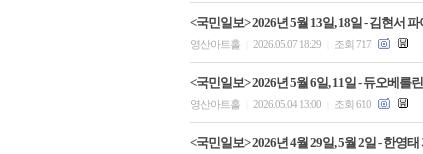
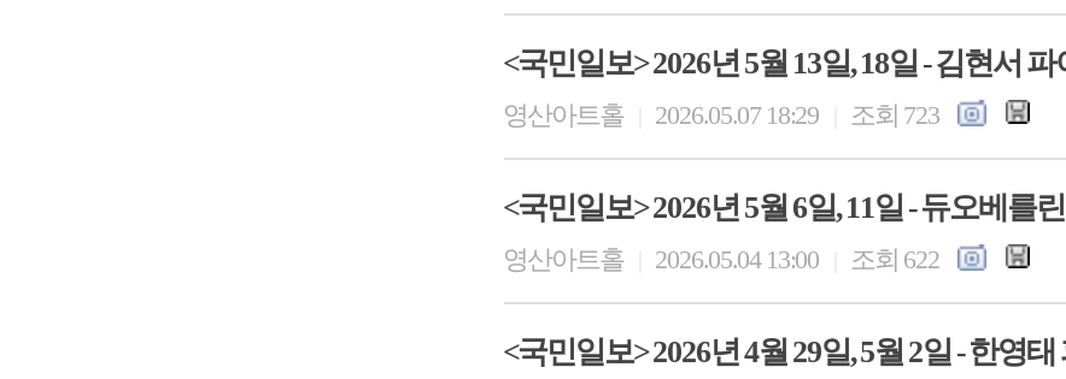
[189,38,372,50] 영산아트홀 2026.05.07 18:29 조회 717 -> [503,100,944,129] 영산아트홀 2026.05.07 18:29 조회 723
[189,98,372,110] 영산아트홀 2026.05.04 13:00 조회 610 -> [503,244,944,273] 영산아트홀 2026.05.04 13:00 조회 622

